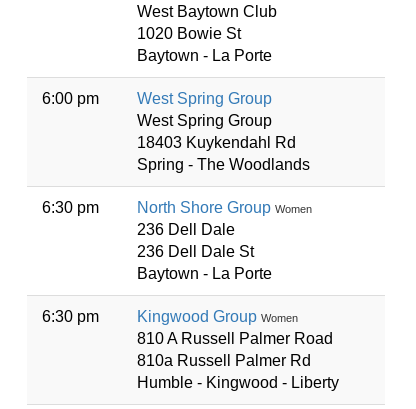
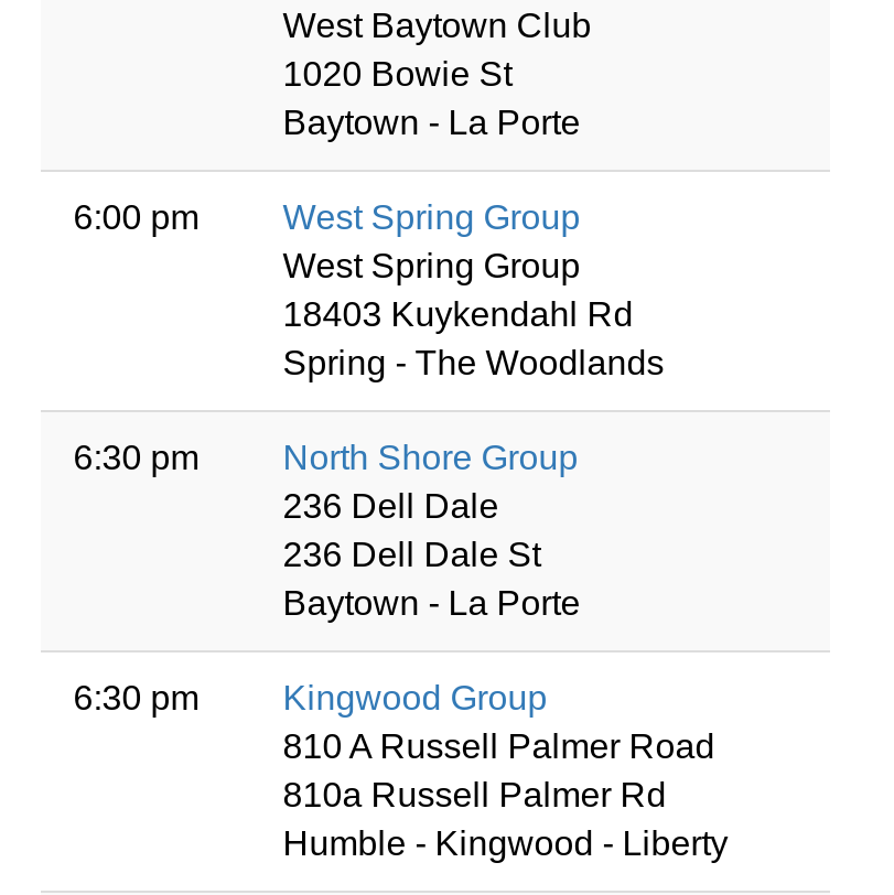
[137,199,312,216] North Shore Group Women -> [283,439,578,476] North Shore Group
[137,308,298,325] Kingwood Group Women -> [283,679,547,716] Kingwood Group

